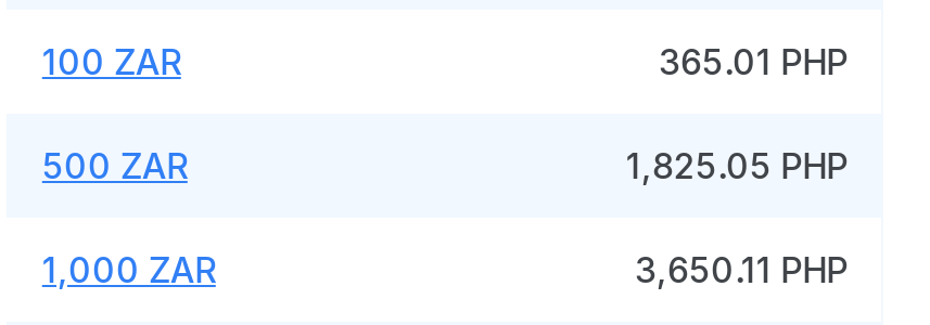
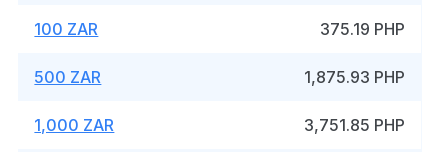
[658,40,847,83] 365.01 PHP -> [320,19,405,39] 375.19 PHP
[626,144,847,187] 1,825.05 PHP -> [304,67,405,87] 1,875.93 PHP
[635,248,847,291] 3,650.11 PHP -> [304,115,405,135] 3,751.85 PHP

